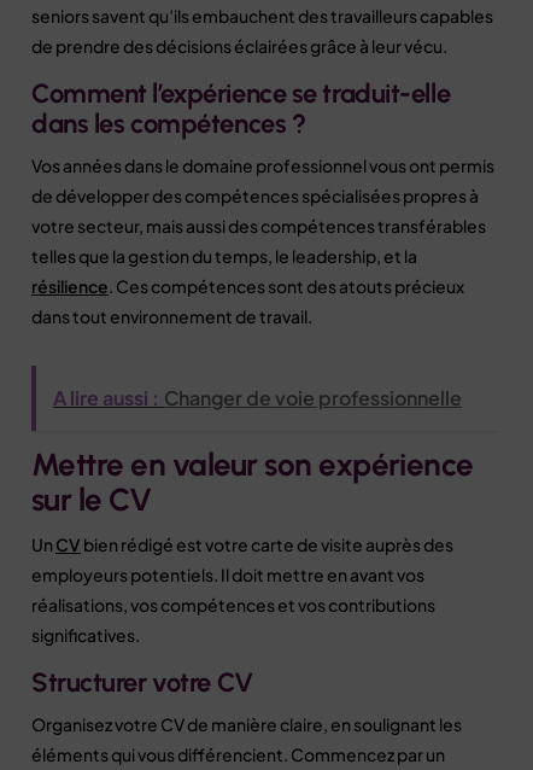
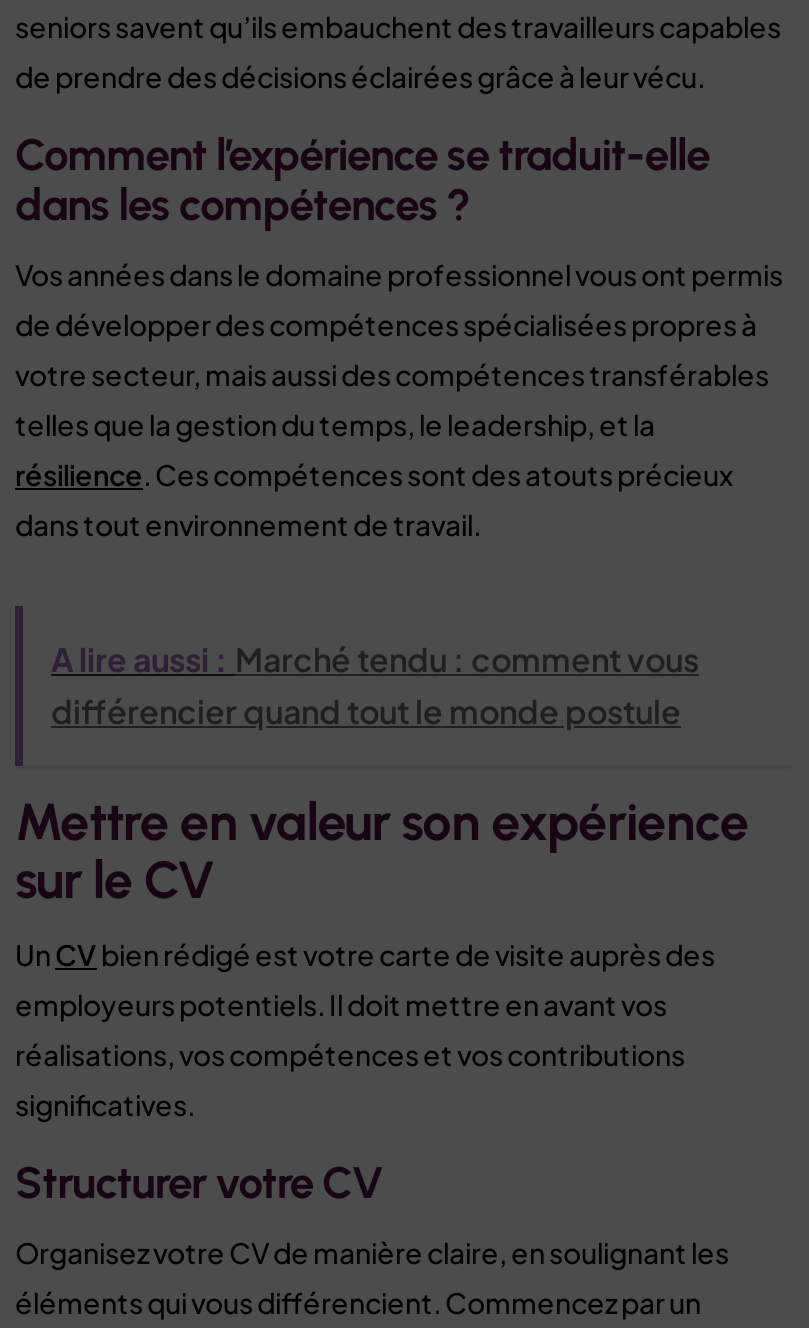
[53,385,462,411] A lire aussi : Changer de voie professionnelle -> [51,639,699,733] A lire aussi : Marché tendu : comment vous | différencier quand tout le monde postule

